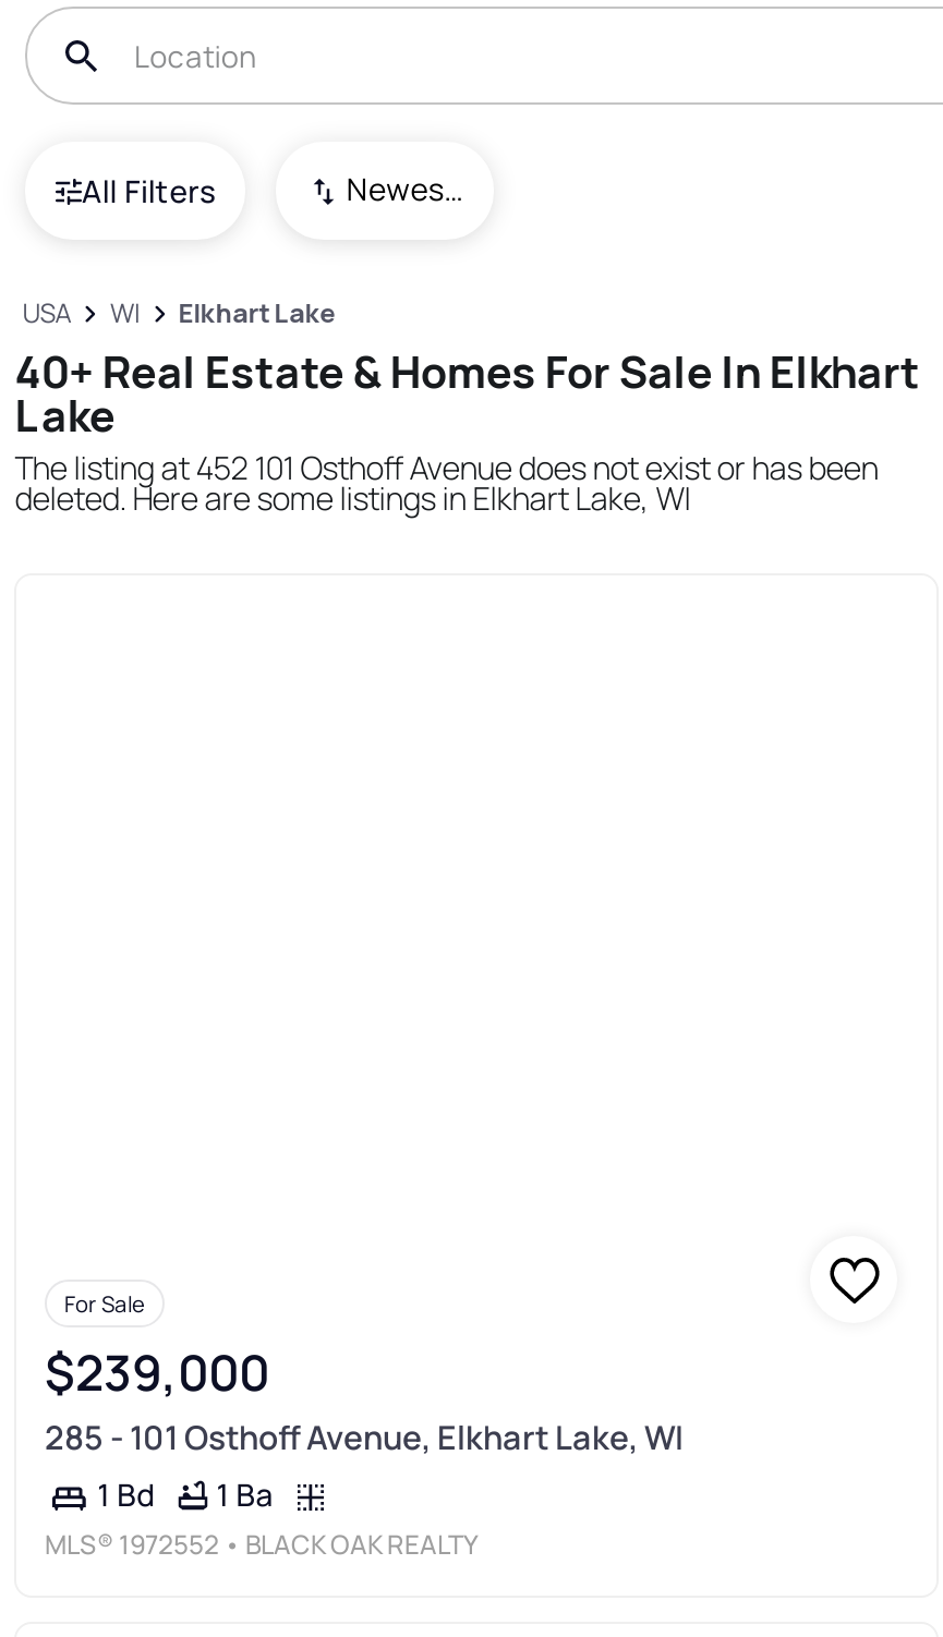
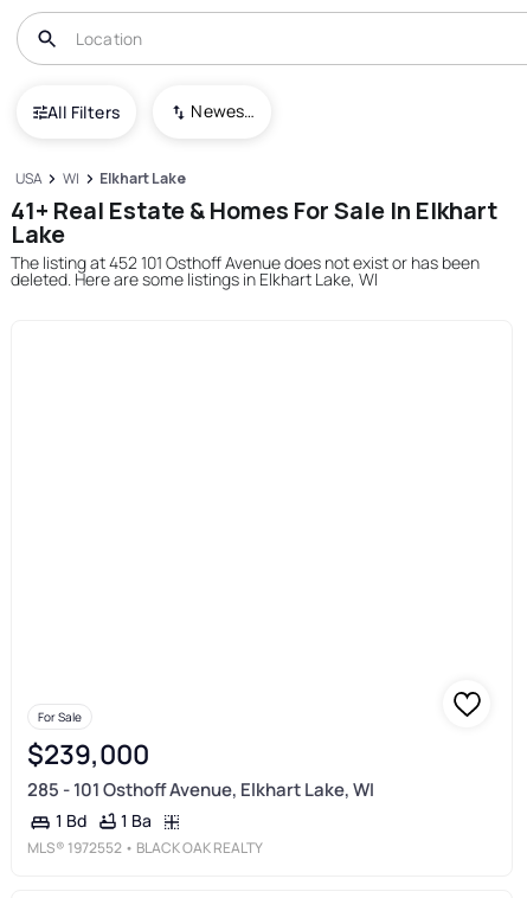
[15,342,919,401] 40+ Real Estate & Homes For Sale In Elkhart -> [11,194,498,226] 41+ Real Estate & Homes For Sale In Elkhart

